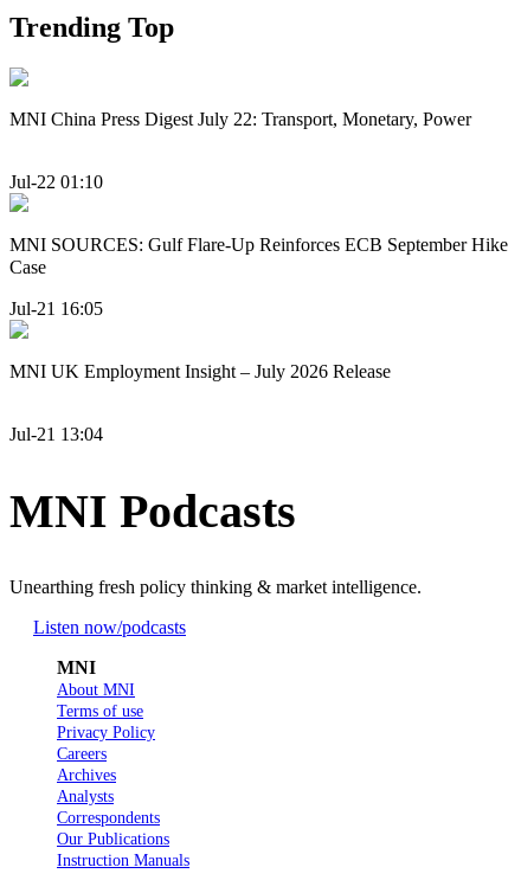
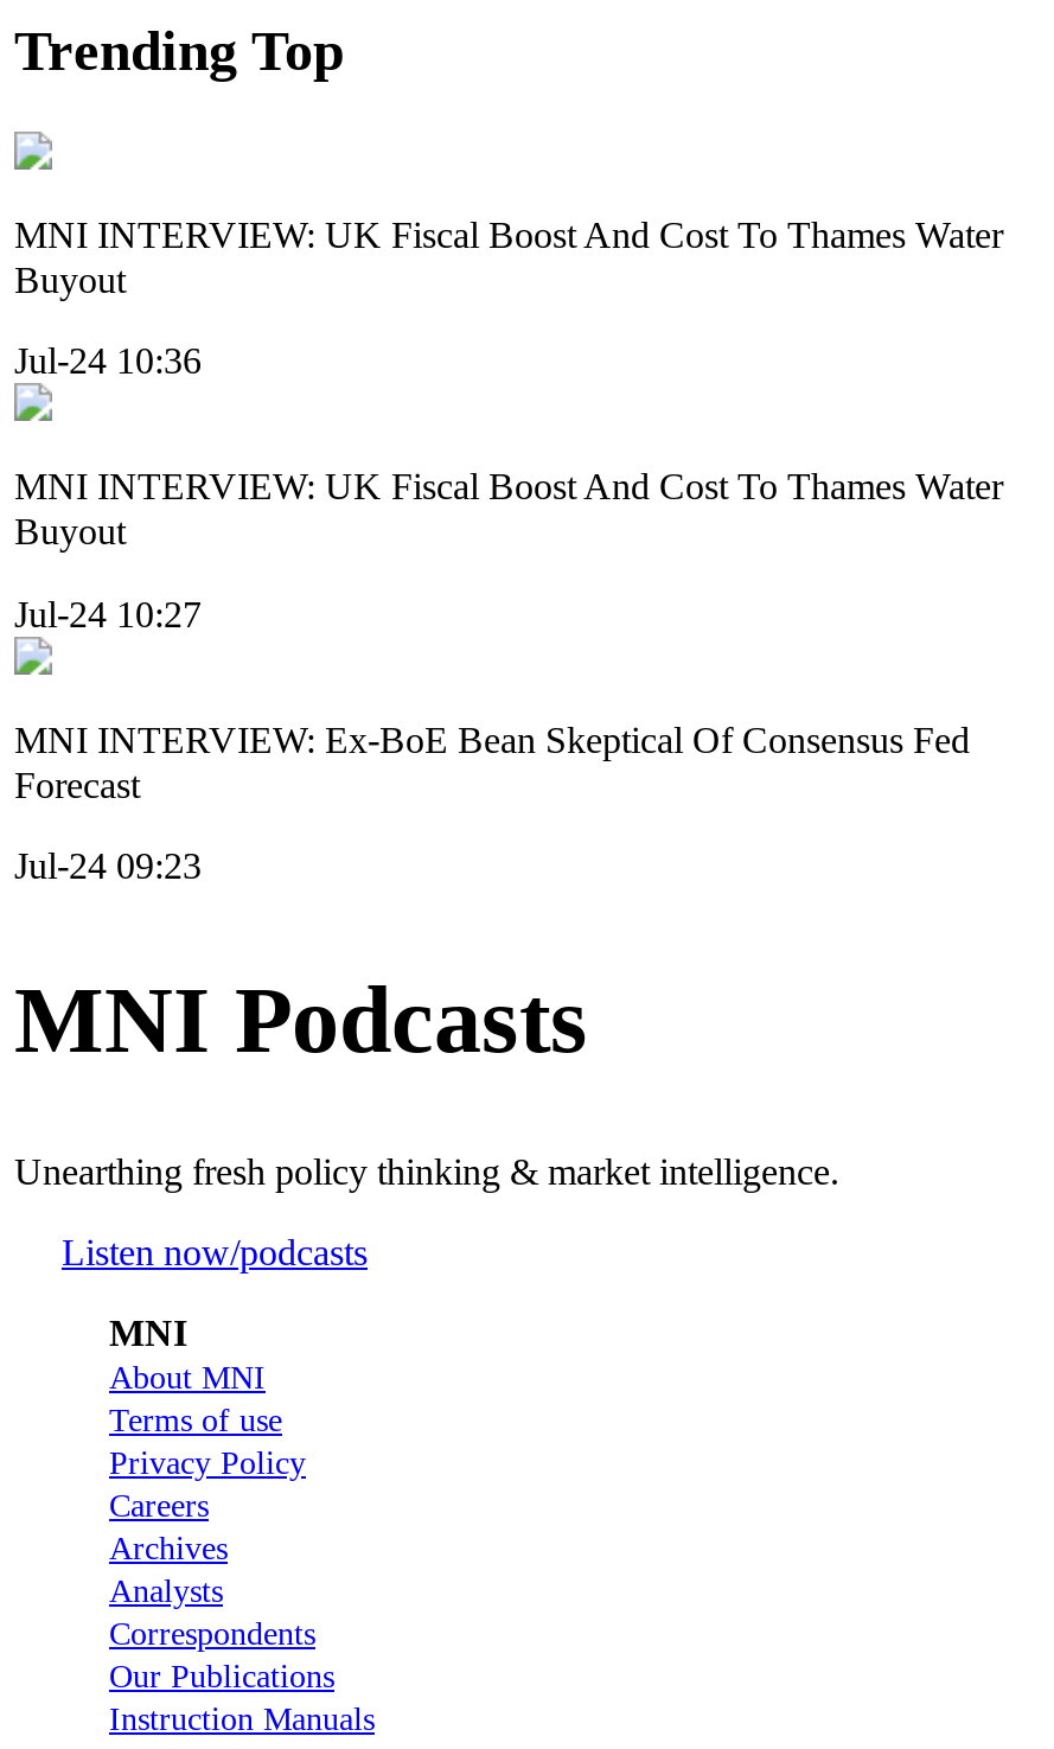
[9,109,471,129] MNI China Press Digest July 22: Transport, Monetary, Power -> [14,214,1003,300] MNI INTERVIEW: UK Fiscal Boost And Cost To Thames Water | Buyout
[9,172,103,192] Jul-22 01:10 -> [14,341,202,381] Jul-24 10:36
[9,235,508,277] MNI SOURCES: Gulf Flare-Up Reinforces ECB September Hike | Case -> [14,466,1003,552] MNI INTERVIEW: UK Fiscal Boost And Cost To Thames Water | Buyout
[9,298,103,318] Jul-21 16:05 -> [14,593,202,633] Jul-24 10:27
[9,361,391,381] MNI UK Employment Insight – July 2026 Release -> [14,719,970,804] MNI INTERVIEW: Ex-BoE Bean Skeptical Of Consensus Fed | Forecast
[9,424,103,444] Jul-21 13:04 -> [14,845,202,886] Jul-24 09:23

